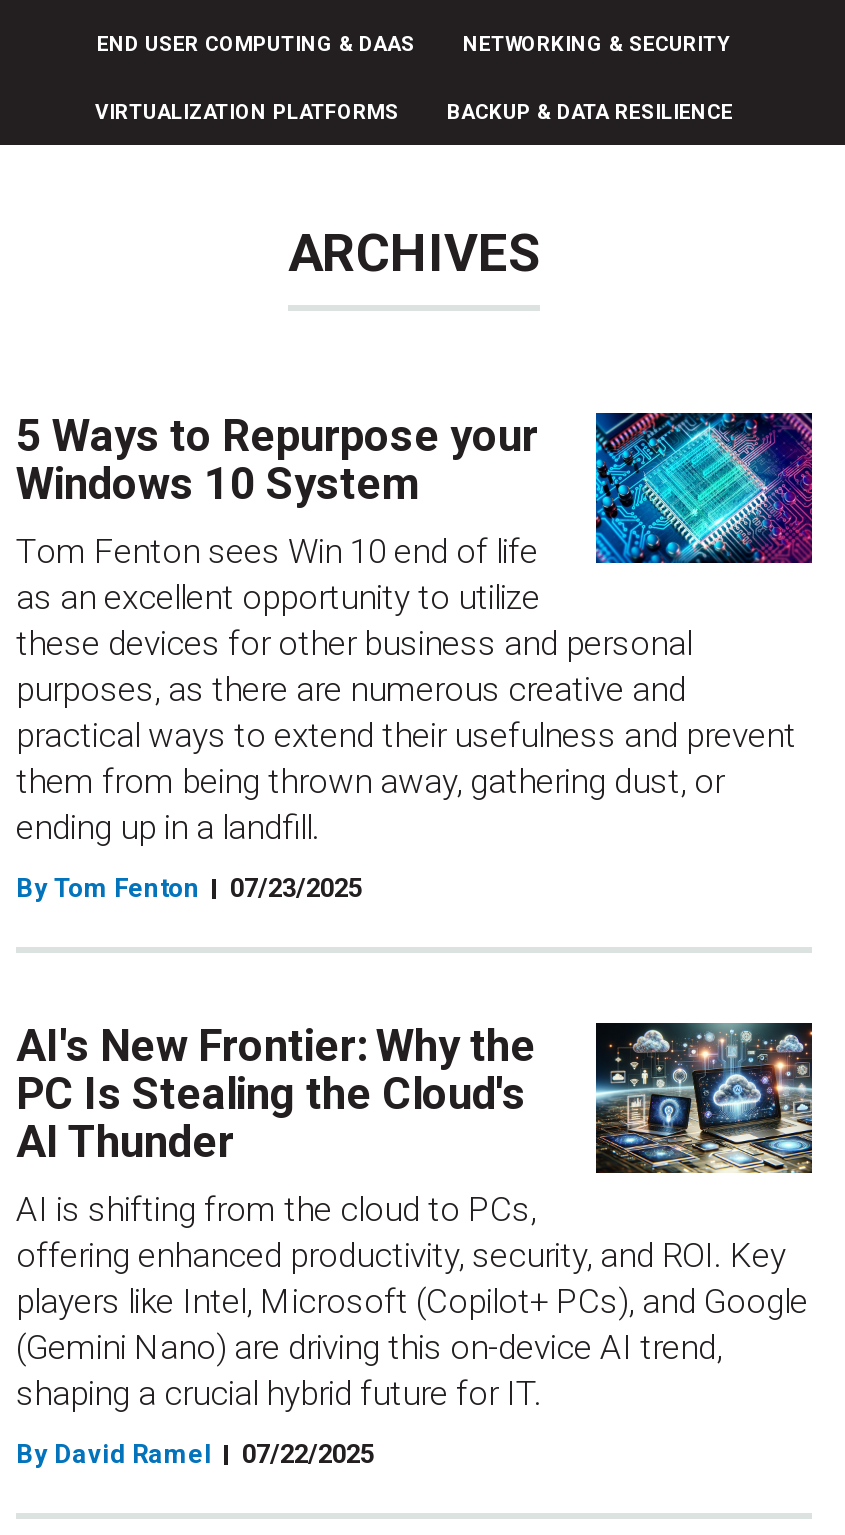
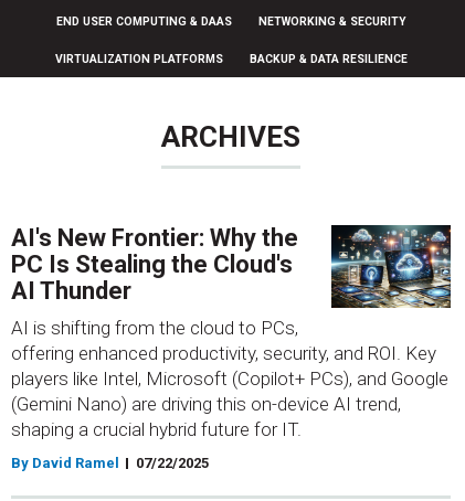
[16,411,814,903] [image] | 5 Ways to Repurpose your | Windows 10 System | Tom Fenton sees Win 10 end of life | as an excellent opportunity to utilize | these devices for other business and personal | purposes, as there are numerous creative and | practical ways to extend their usefulness and prevent | them from being thrown away, gathering dust, or | ending up in a landfill. | By Tom Fenton | 07/23/2025 -> none

